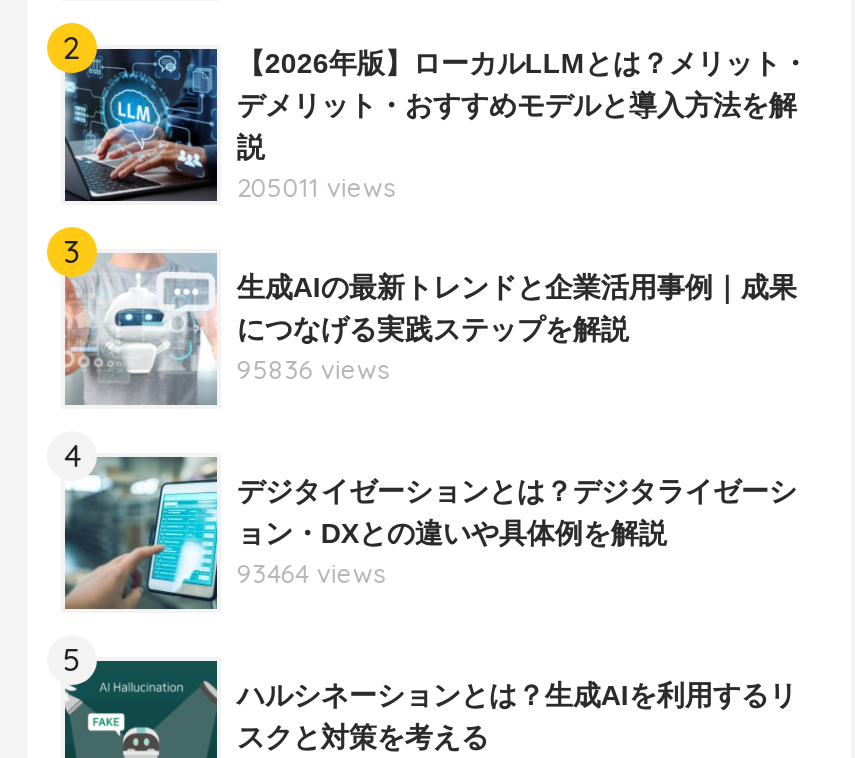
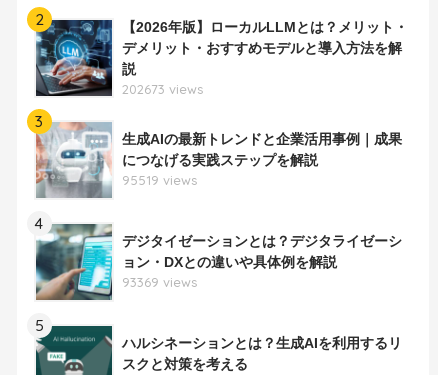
[237,170,395,202] 205011 views -> [122,81,203,97] 202673 views
[237,352,389,384] 95836 views -> [122,172,197,188] 95519 views
[237,556,385,588] 93464 views -> [122,274,197,290] 93369 views

